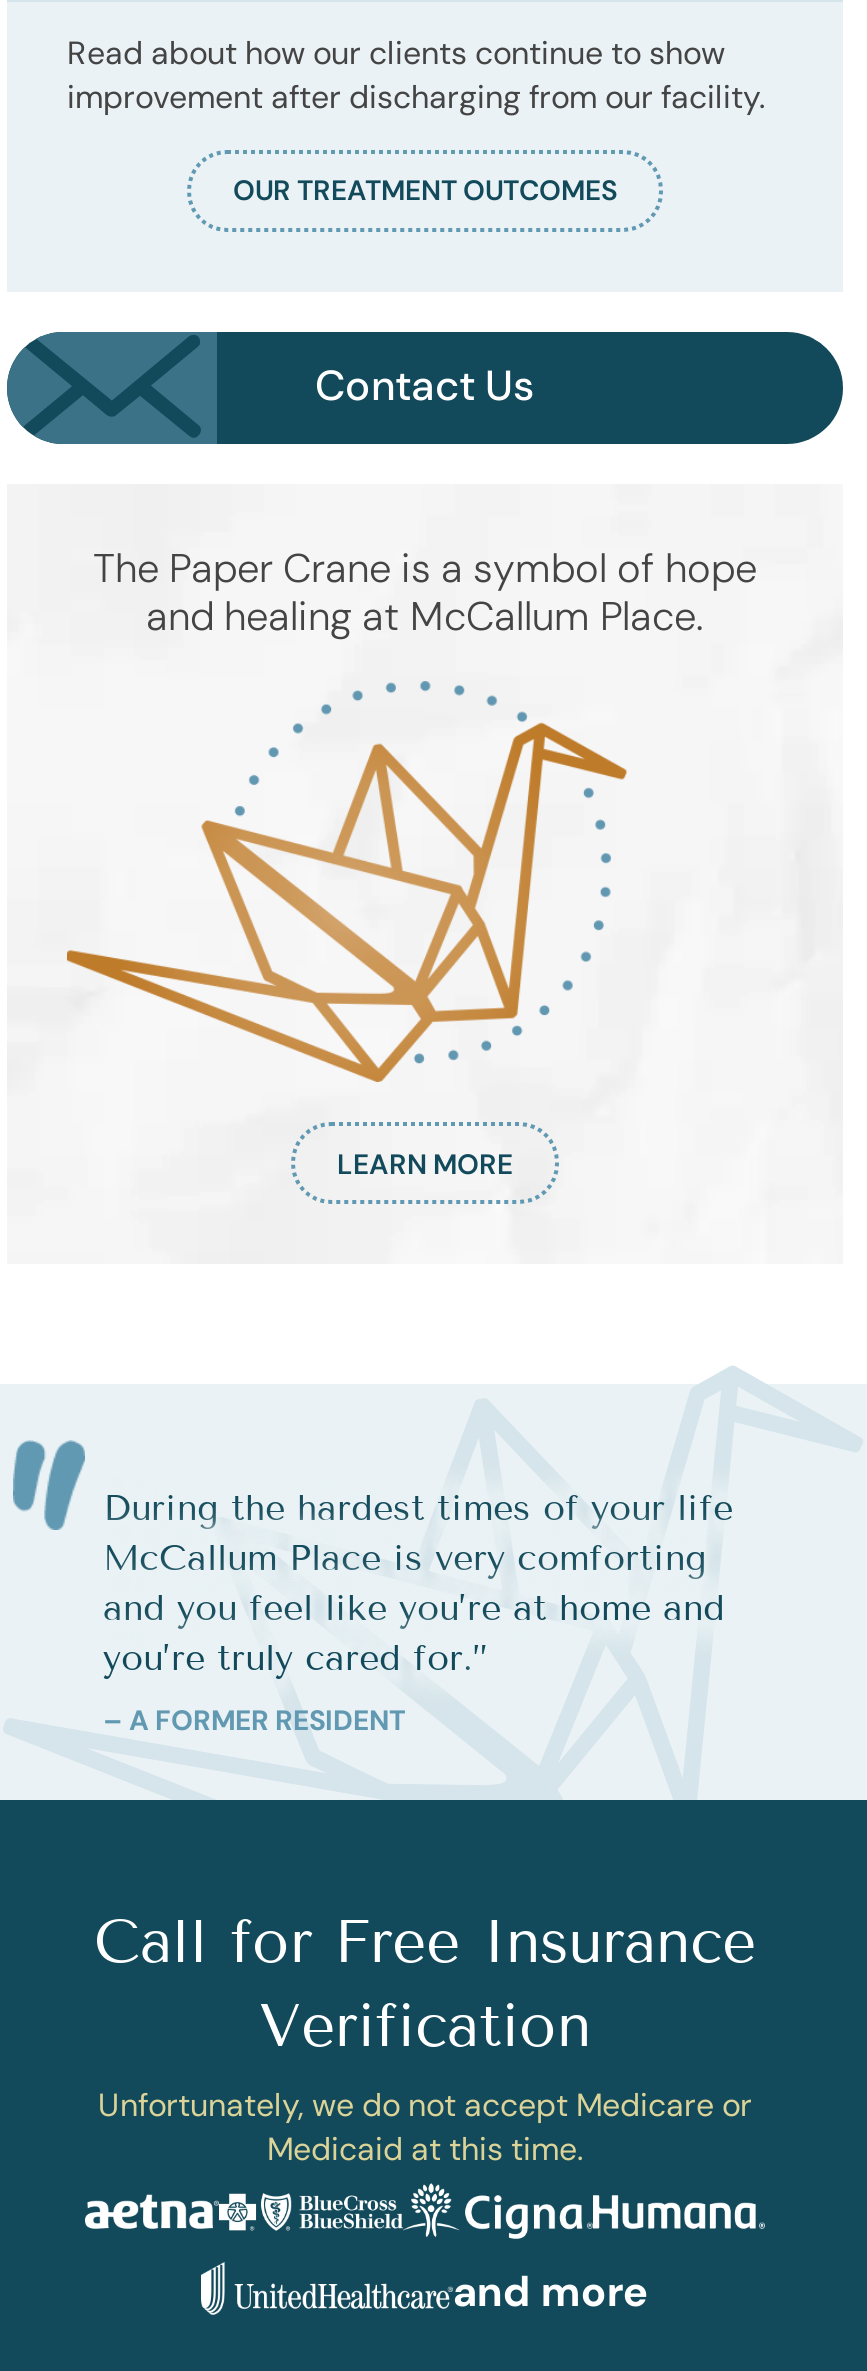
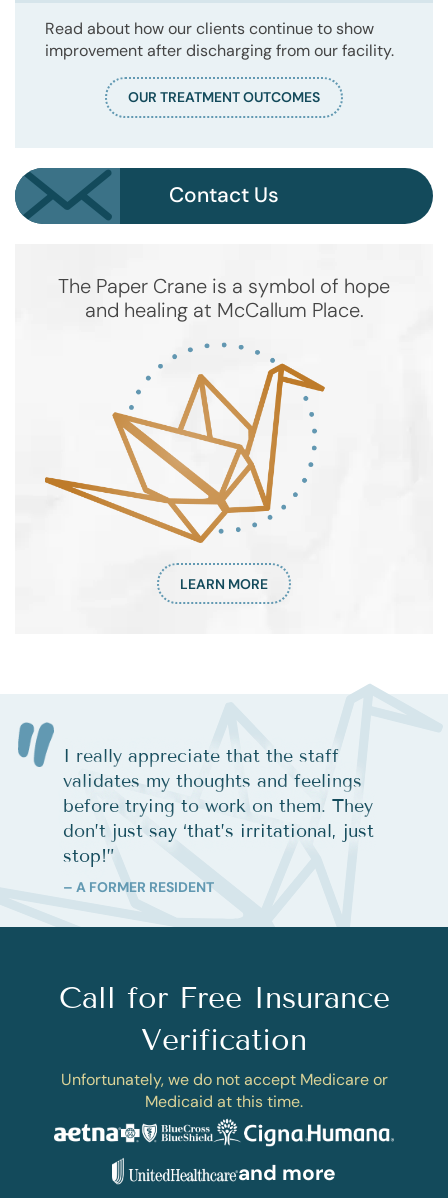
[103,1487,733,1681] During the hardest times of your life | McCallum Place is very comforting | and you feel like you’re at home and | you’re truly cared for.” -> [63,745,374,867] I really appreciate that the staff | validates my thoughts and feelings | before trying to work on them. They | don’t just say ‘that’s irritational, just | stop!”

